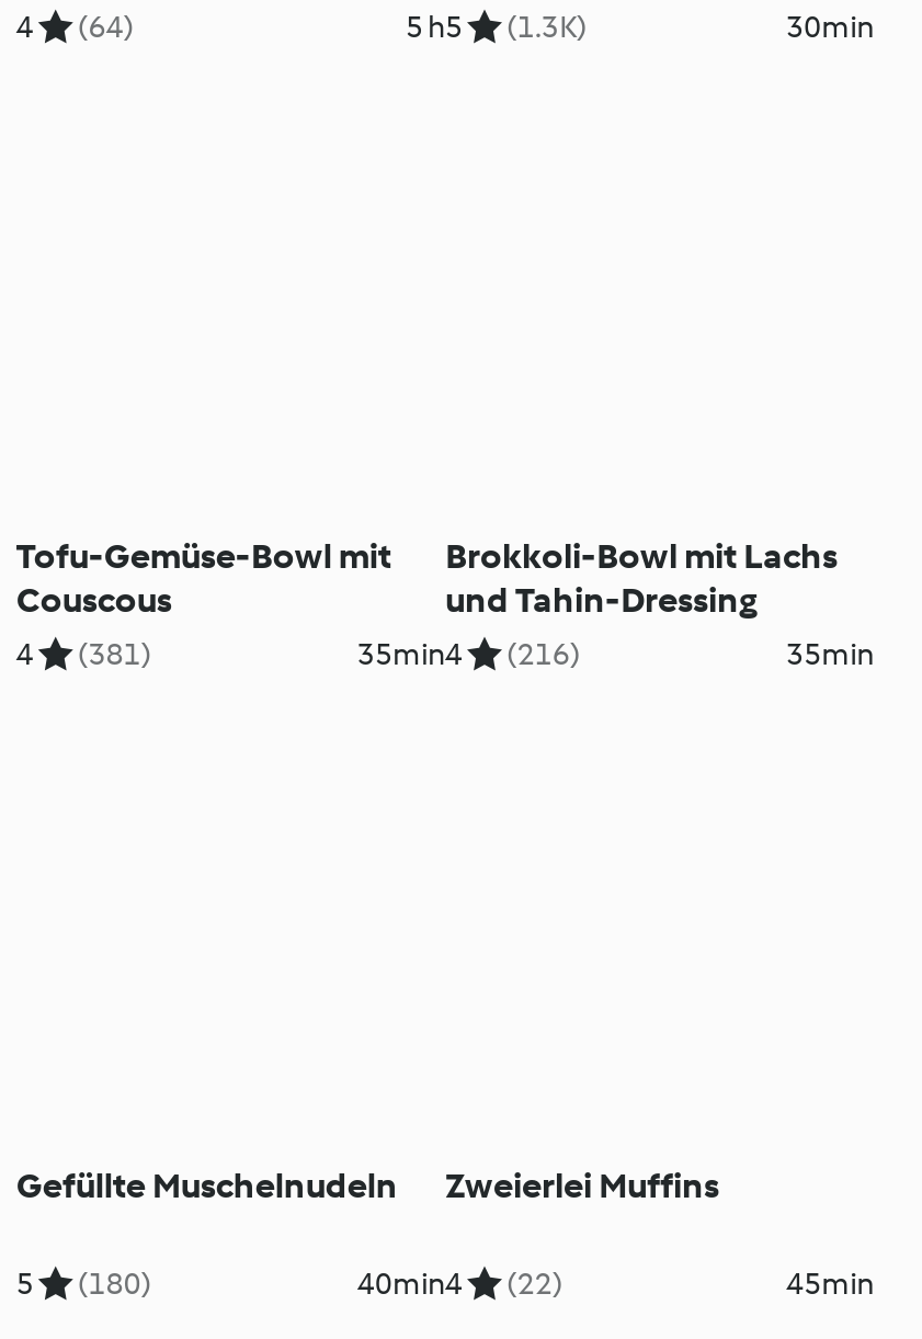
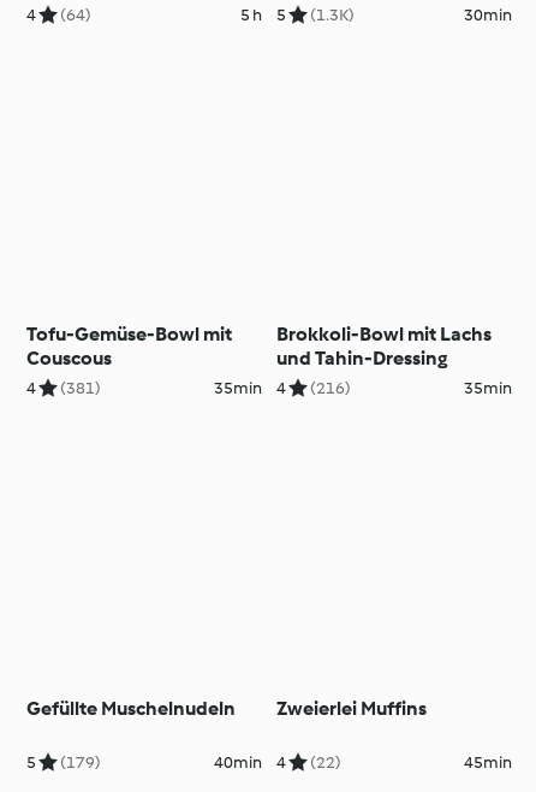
[16,1265,152,1303] 5 (180) -> [27,752,101,773] 5 (179)

